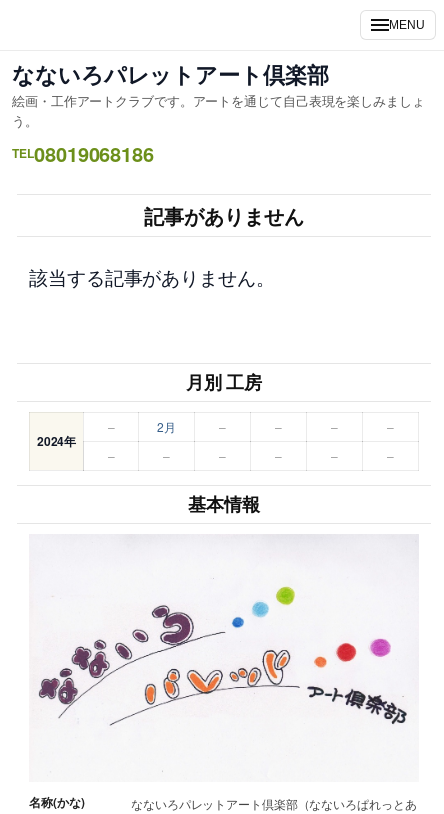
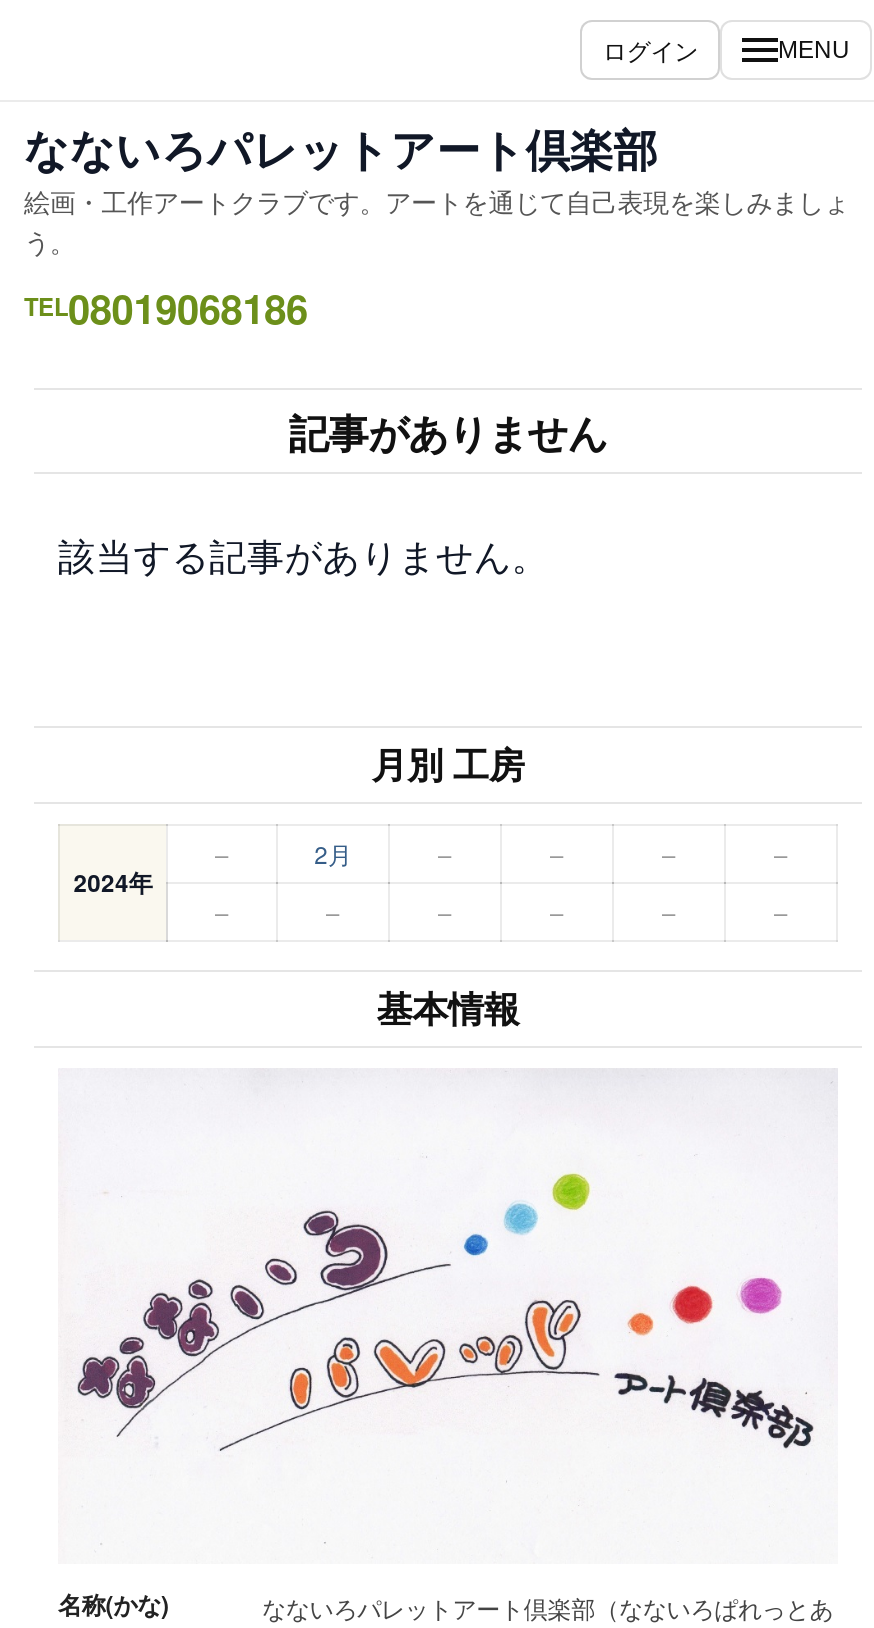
none -> [603,32,698,66] ログイン

